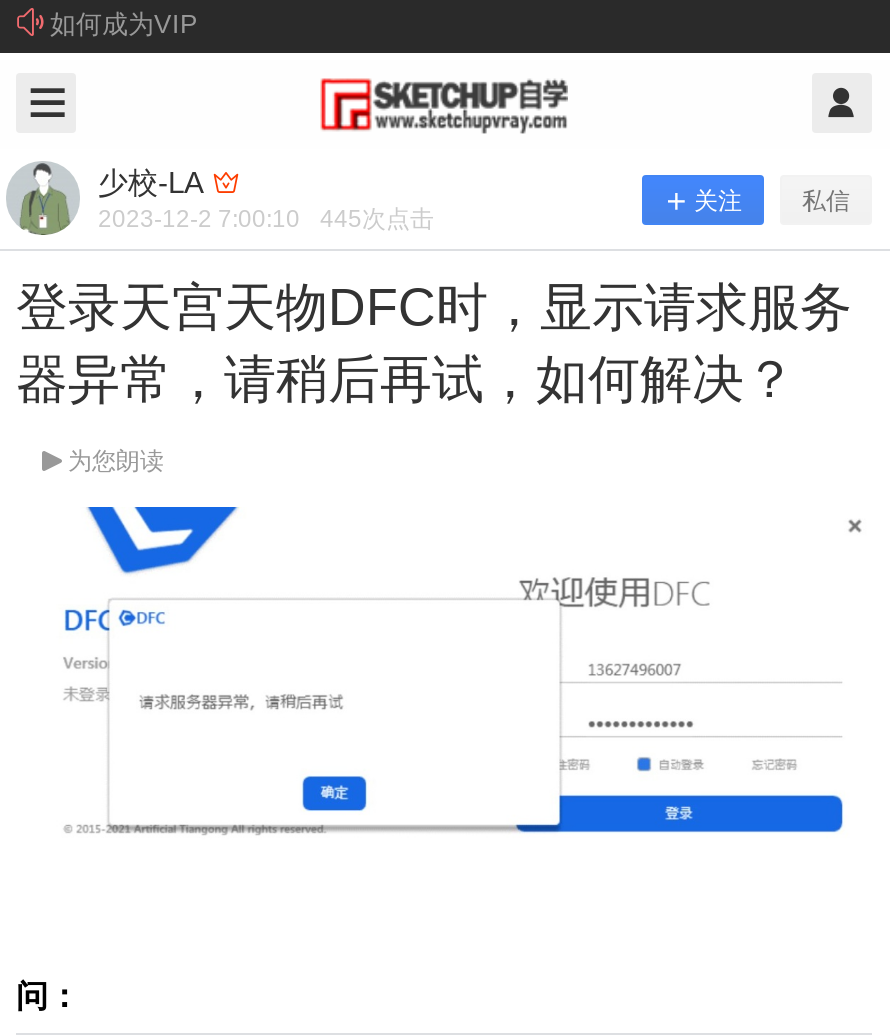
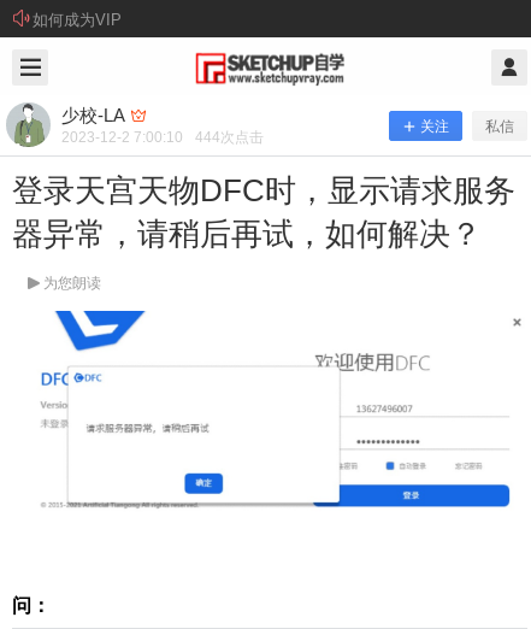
[98,205,434,233] 2023-12-2 7:00:10 445次点击 -> [61,129,264,146] 2023-12-2 7:00:10 444次点击

